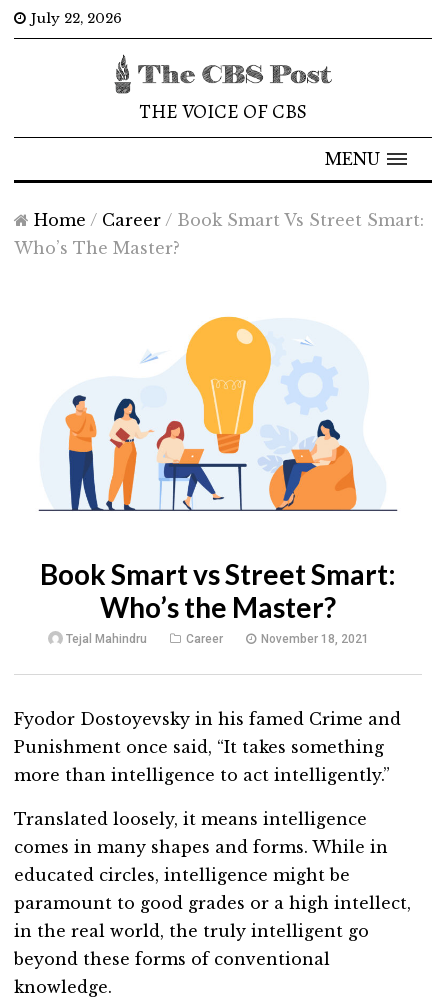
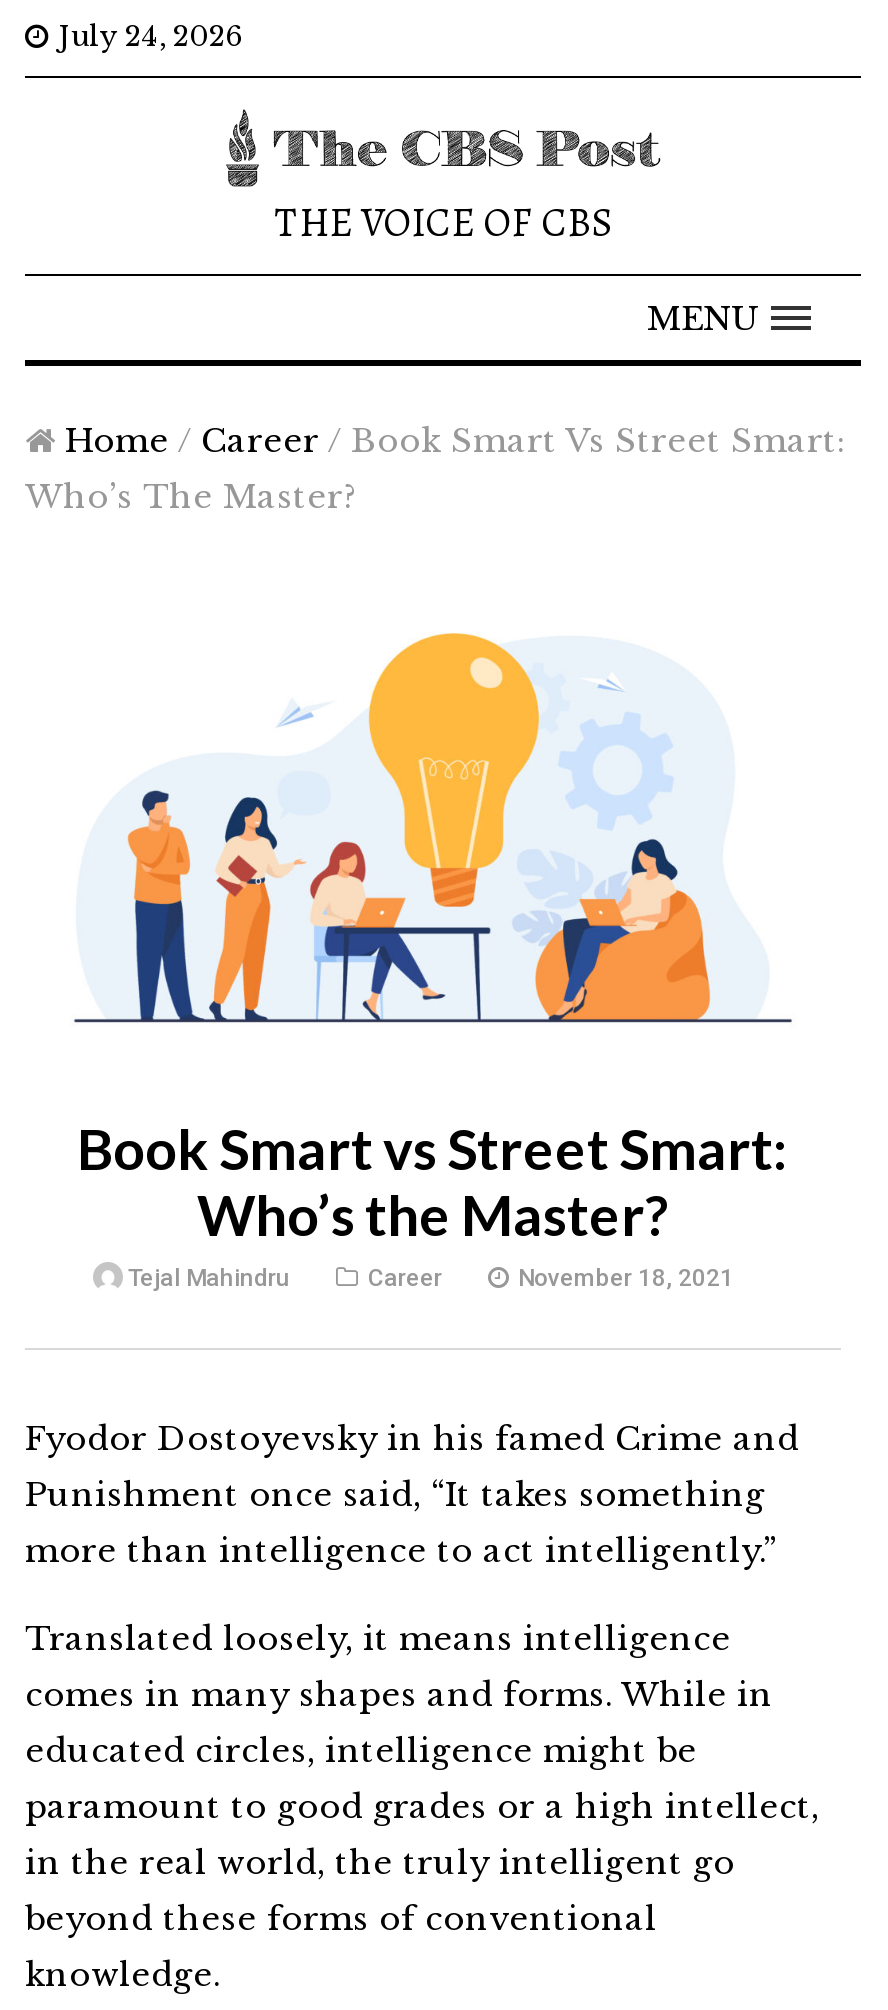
[31,10,122,27] July 22, 2026 -> [59,20,243,54] July 24, 2026

